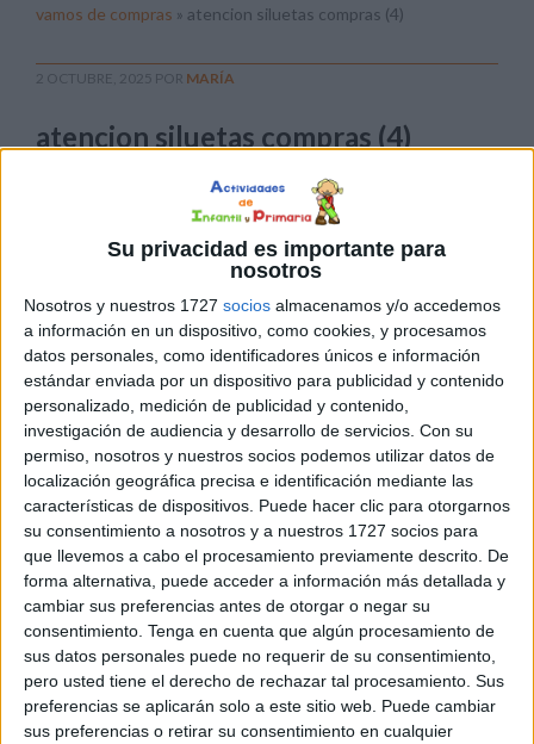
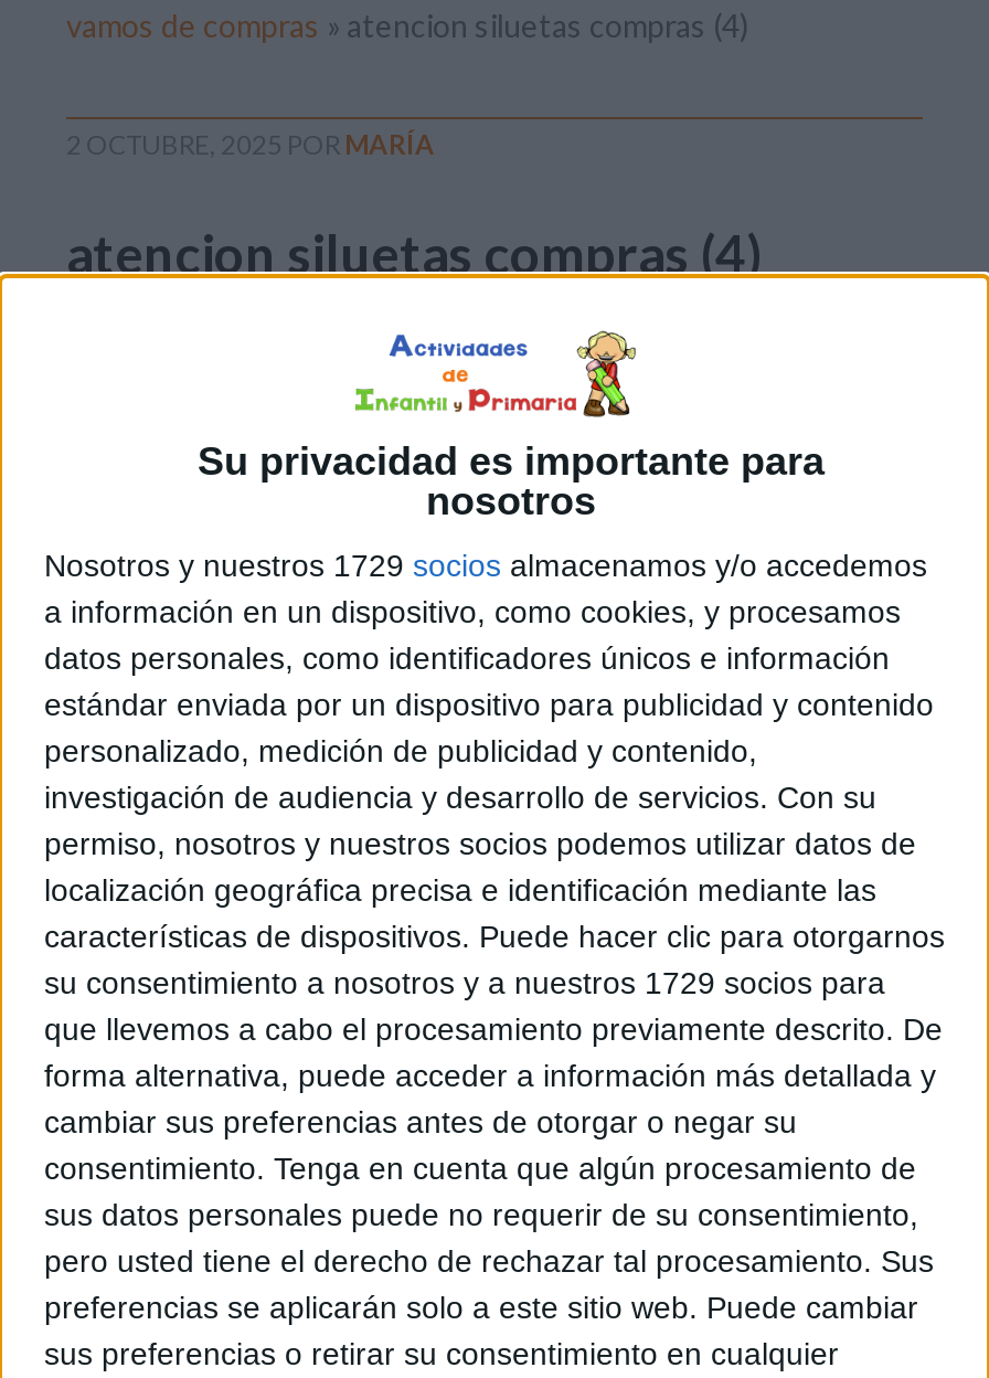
[24,296,501,315] Nosotros y nuestros 1727 socios almacenamos y/o accedemos -> [44,548,927,583] Nosotros y nuestros 1729 socios almacenamos y/o accedemos
[24,521,478,540] su consentimiento a nosotros y a nuestros 1727 socios para -> [44,965,885,1001] su consentimiento a nosotros y a nuestros 1729 socios para

